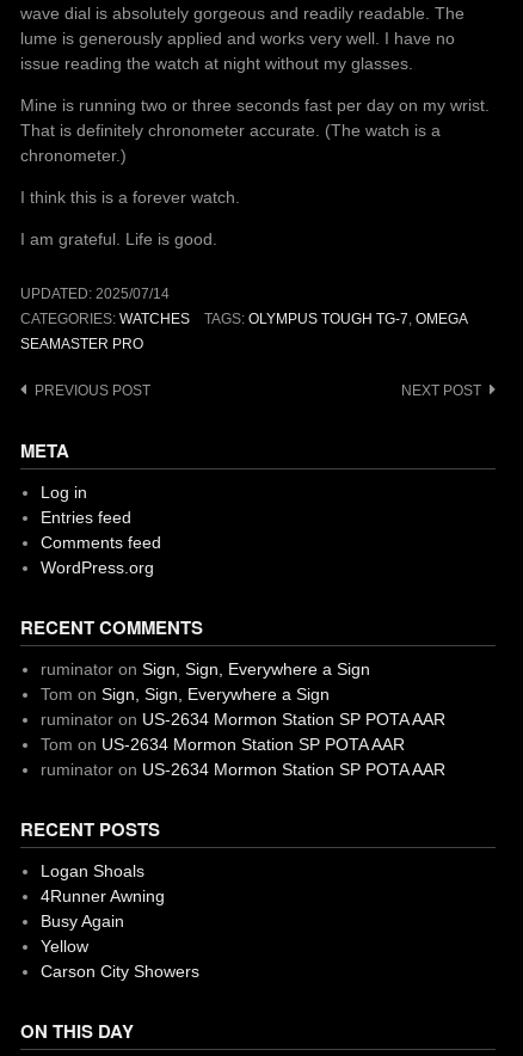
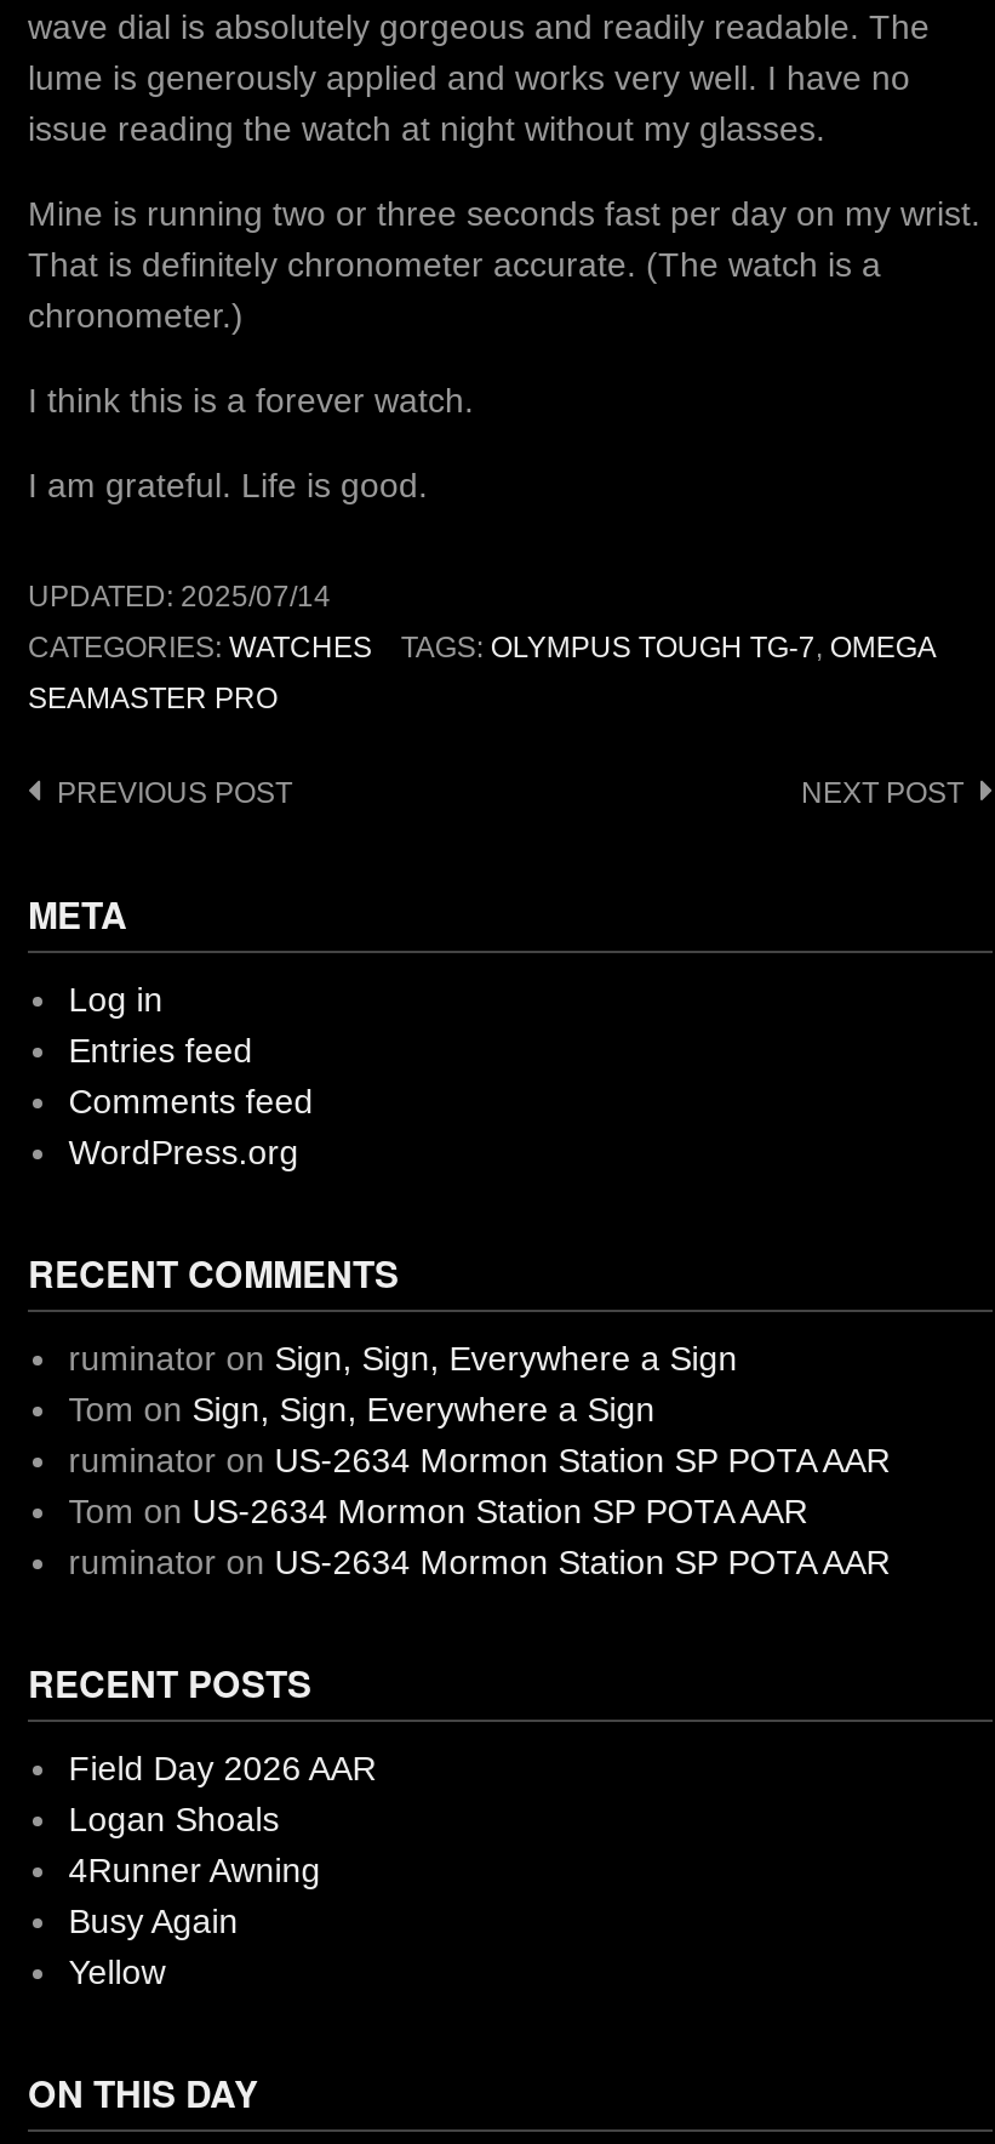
none -> [69,1748,376,1787] Field Day 2026 AAR
moved [40,861,165,955] -> [69,1799,321,1990]: Logan Shoals | 4Runner Awning | Busy Again | Yellow
[40,961,199,980] Carson City Showers -> none

